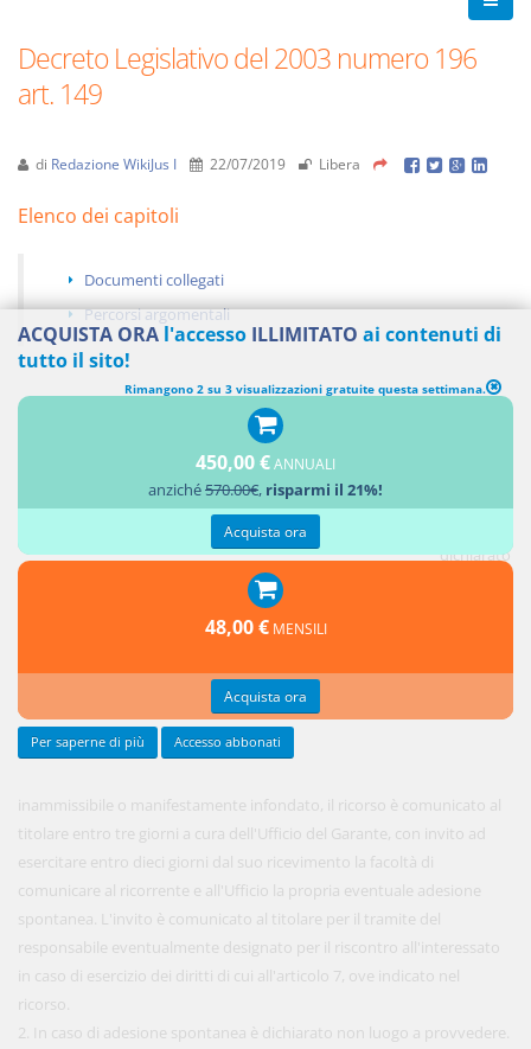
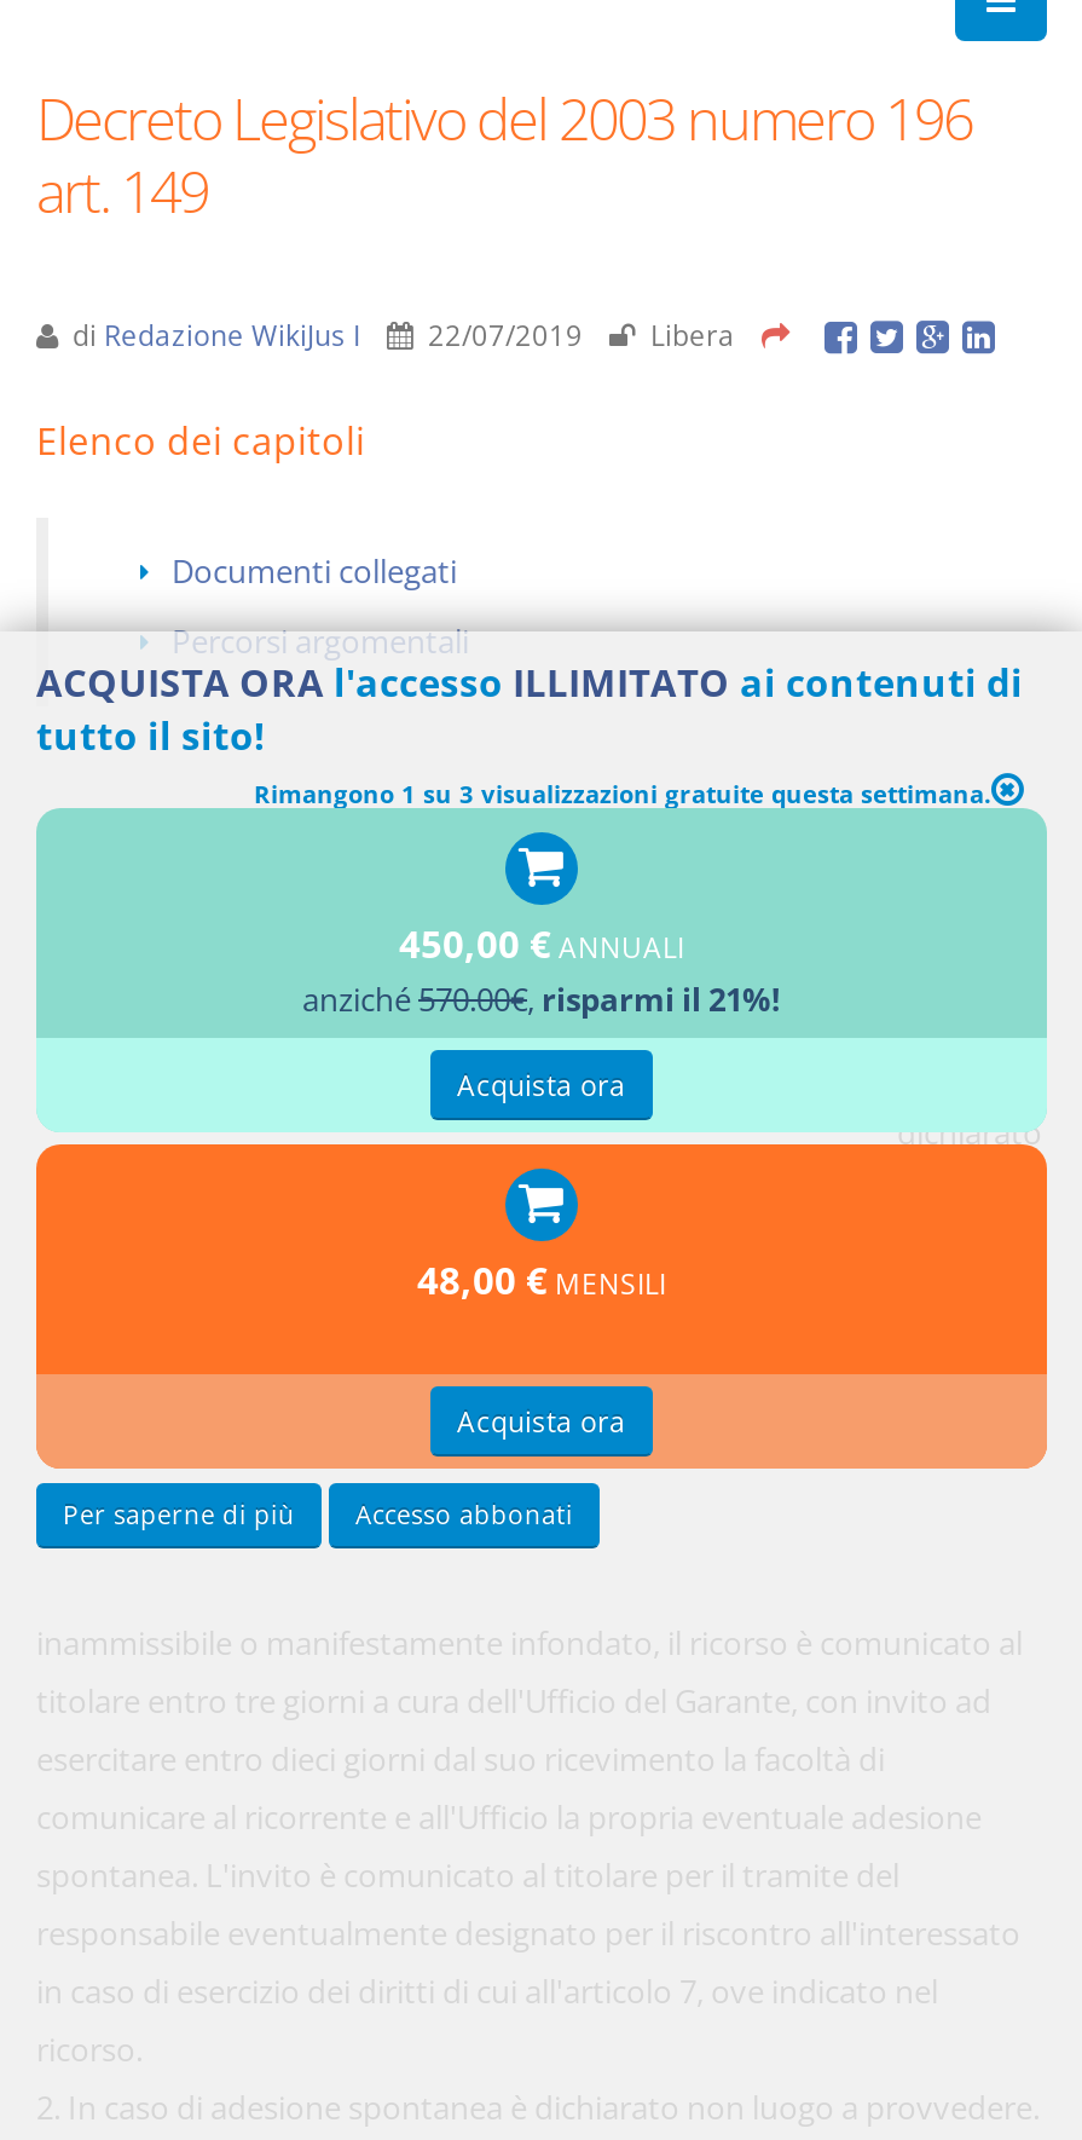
[124,380,486,397] Rimangono 2 su 3 visualizzazioni gratuite questa settimana. -> [254,777,991,811] Rimangono 1 su 3 visualizzazioni gratuite questa settimana.

